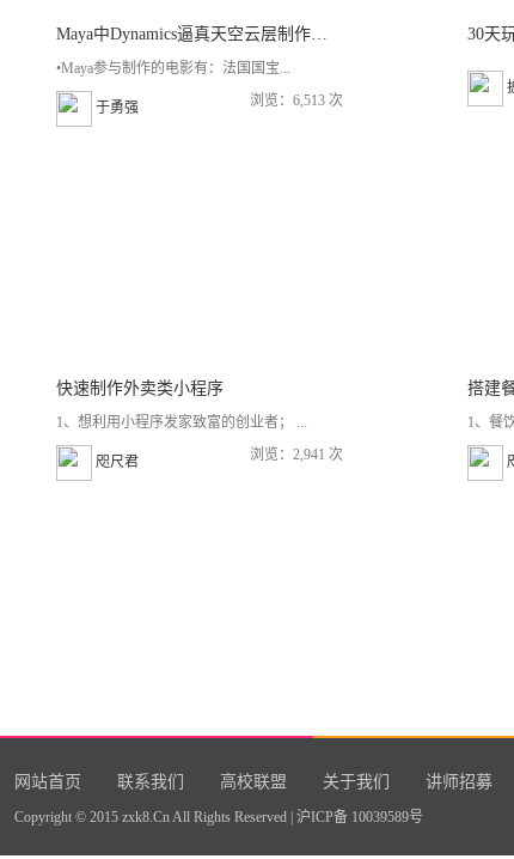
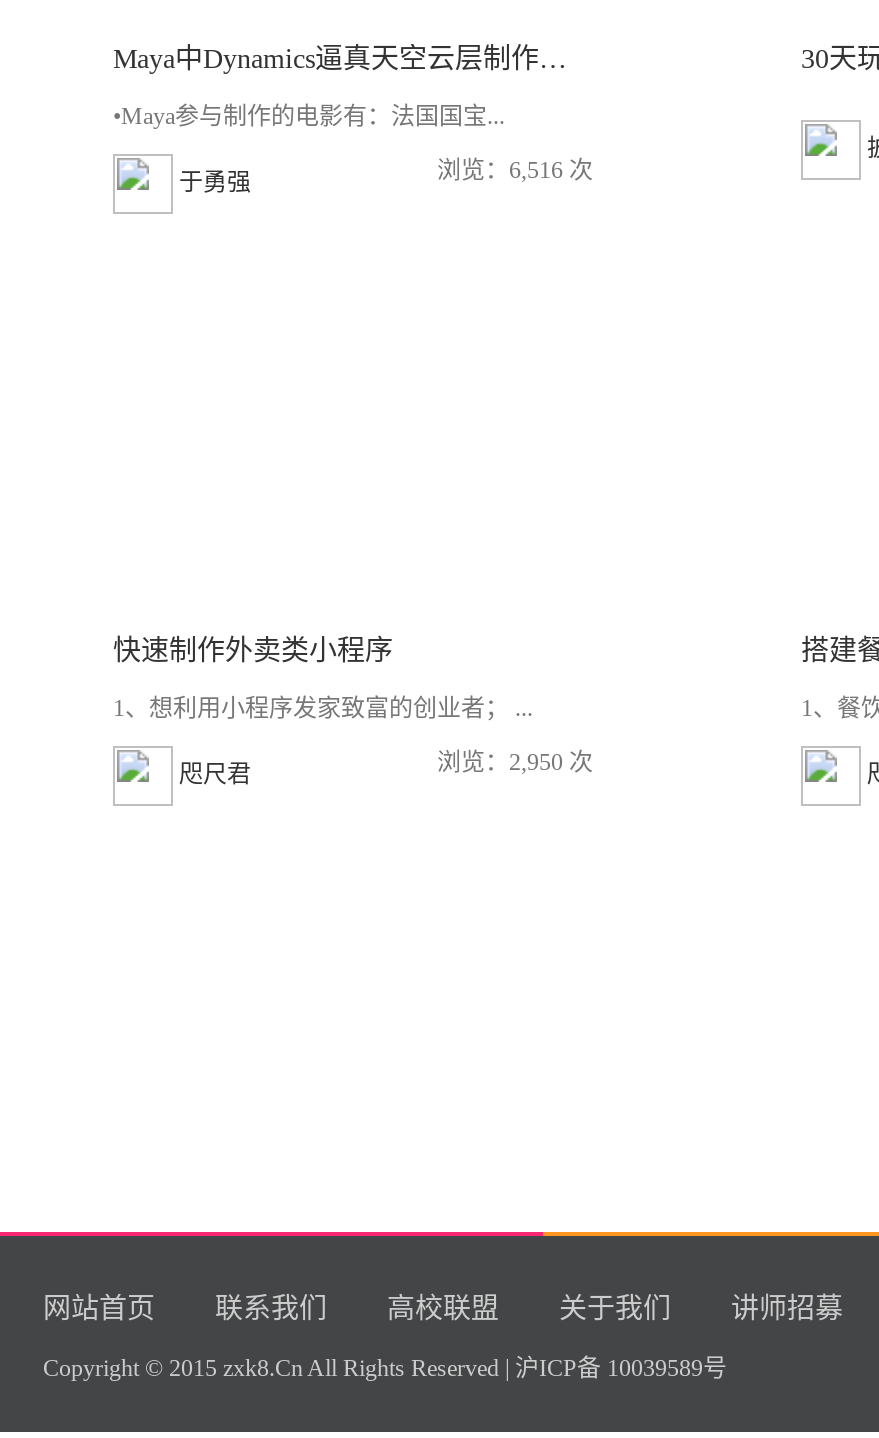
[250,92,343,109] 浏览：6,513 次 -> [437,156,593,184] 浏览：6,516 次
[250,446,343,463] 浏览：2,941 次 -> [437,748,593,776] 浏览：2,950 次

